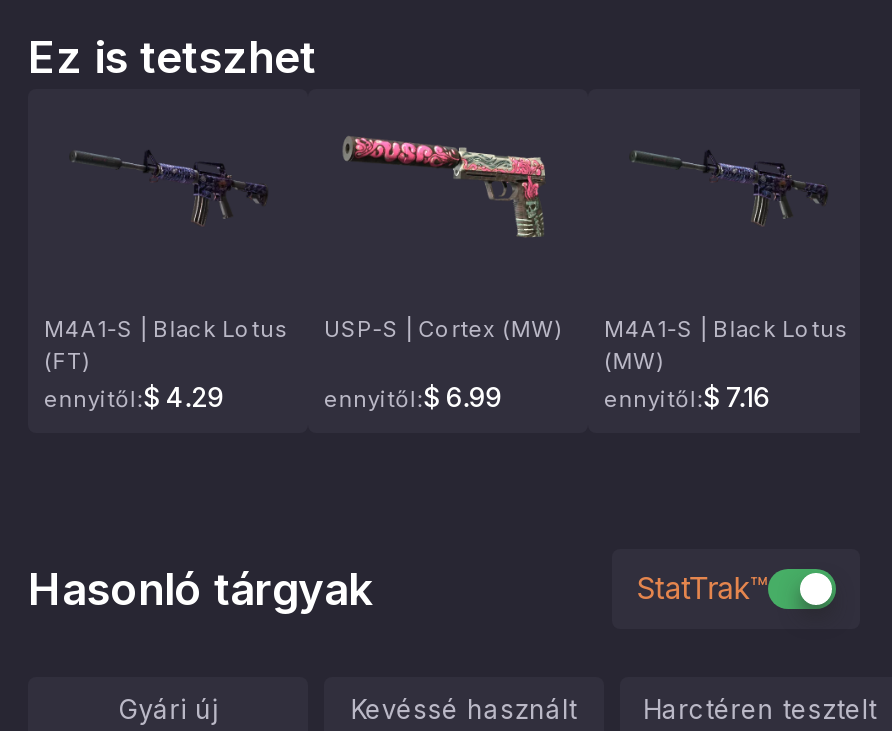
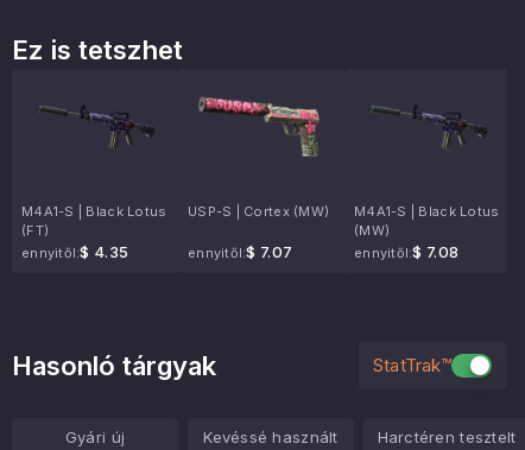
[44,381,224,413] ennyitől:$ 4.29 -> [21,242,128,261] ennyitől:$ 4.35
[324,381,502,413] ennyitől:$ 6.99 -> [188,242,292,261] ennyitől:$ 7.07
[604,381,770,413] ennyitől:$ 7.16 -> [354,242,458,261] ennyitől:$ 7.08

